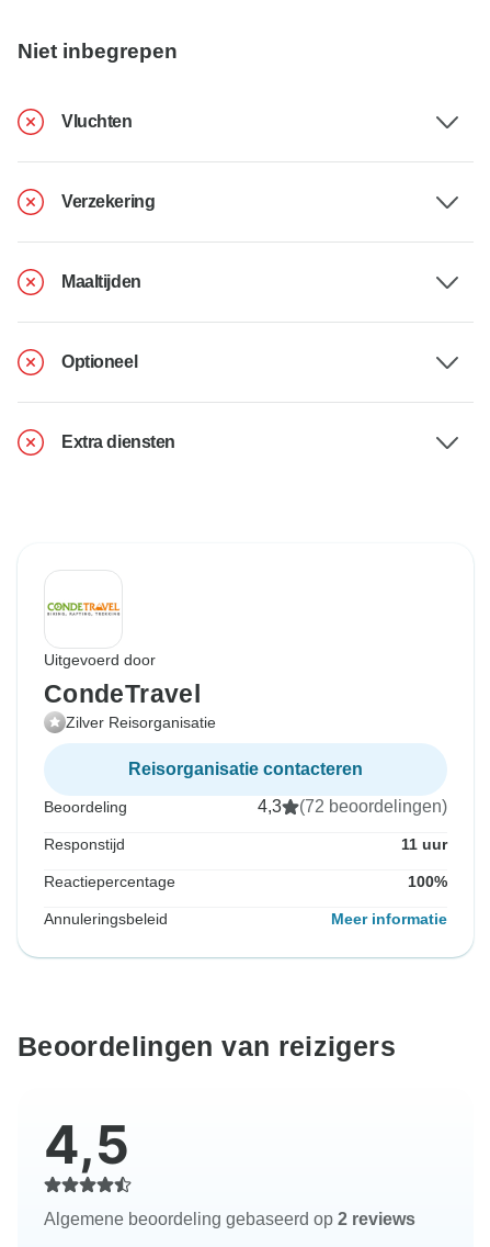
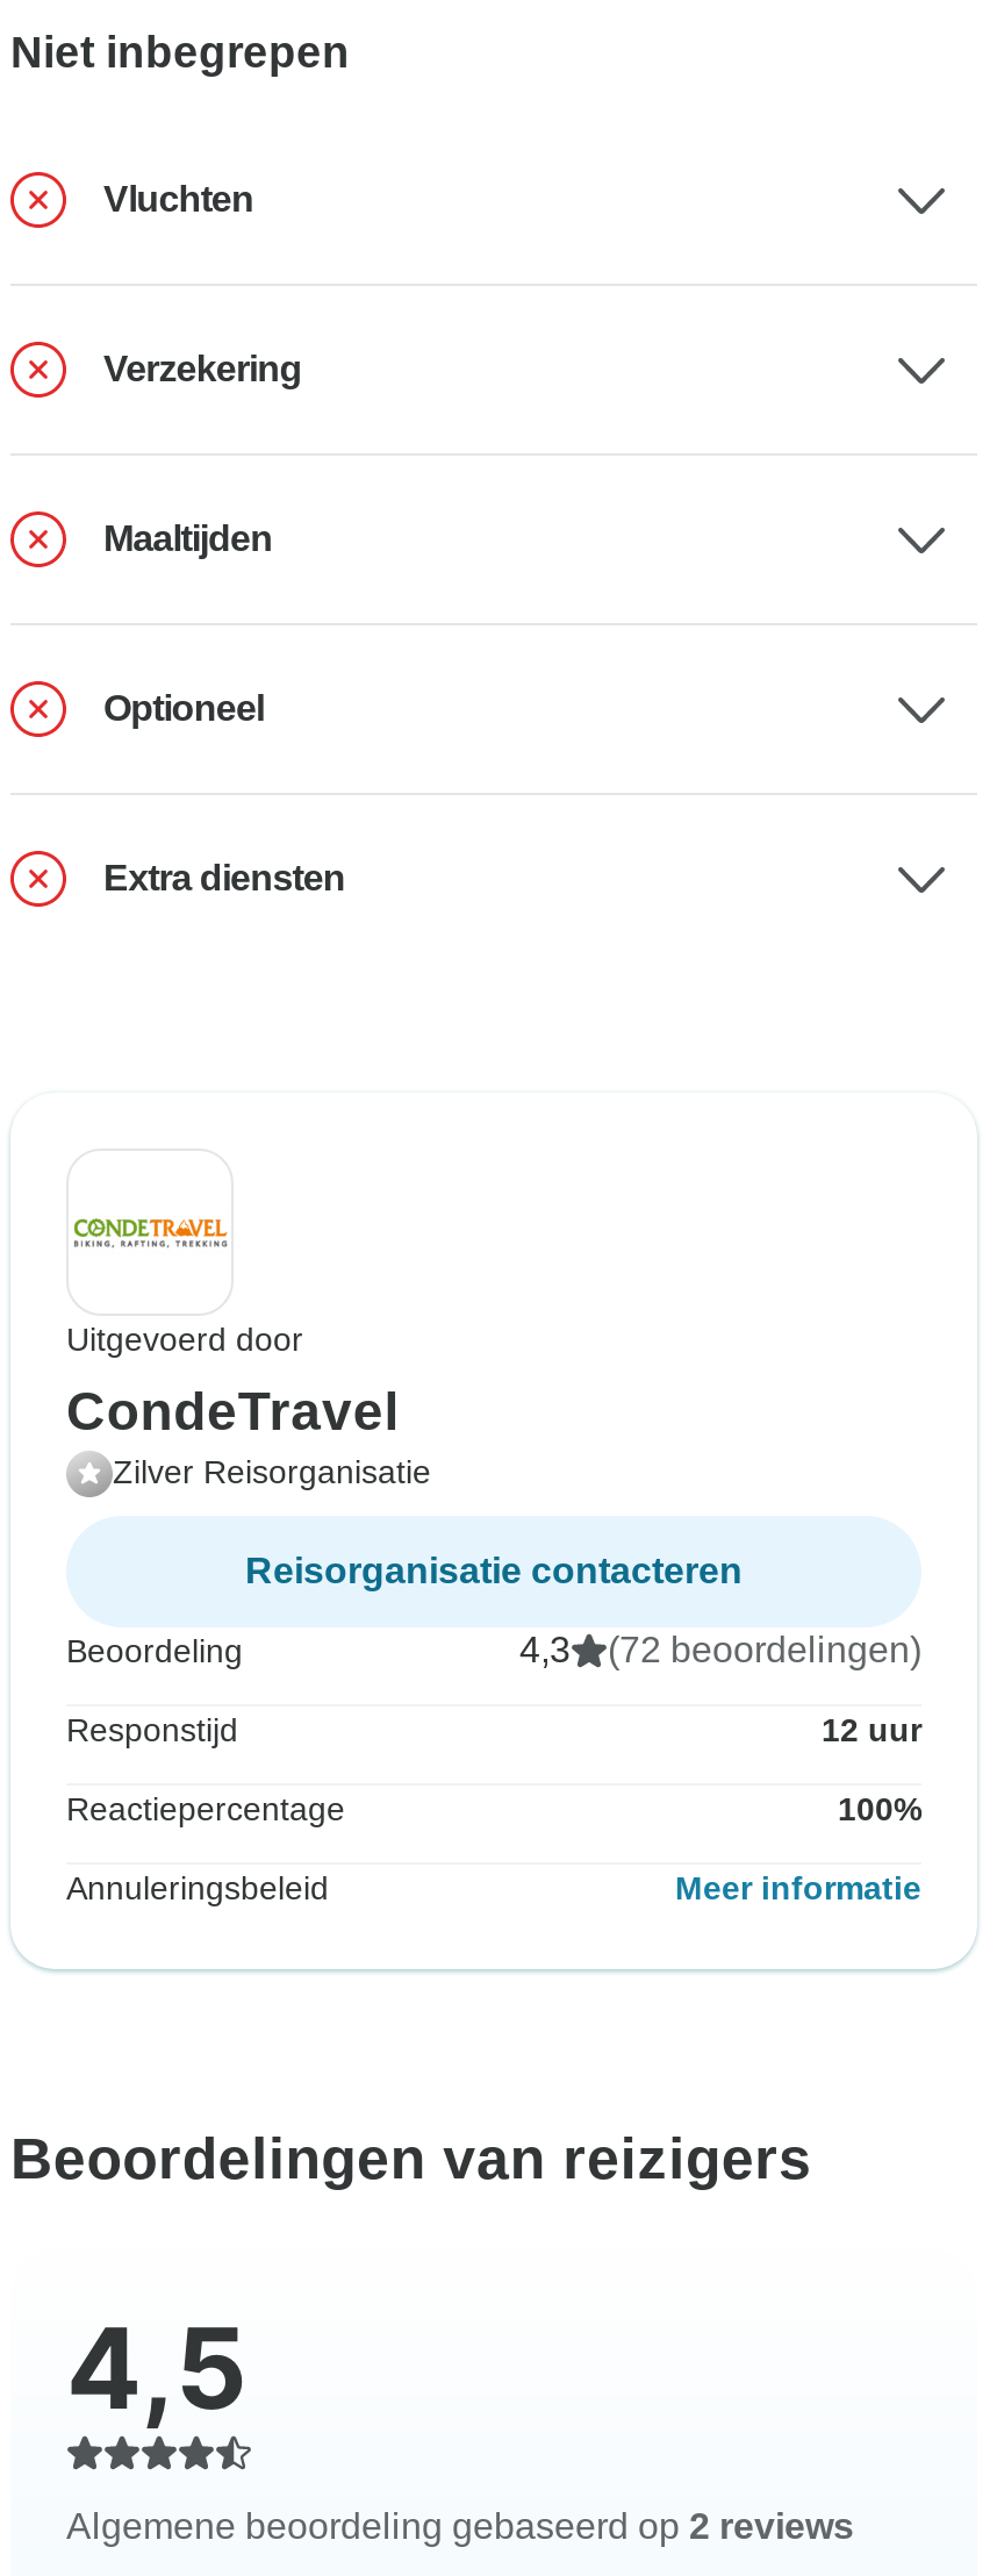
[401,835,447,853] 11 uur -> [822,1713,921,1750] 12 uur

